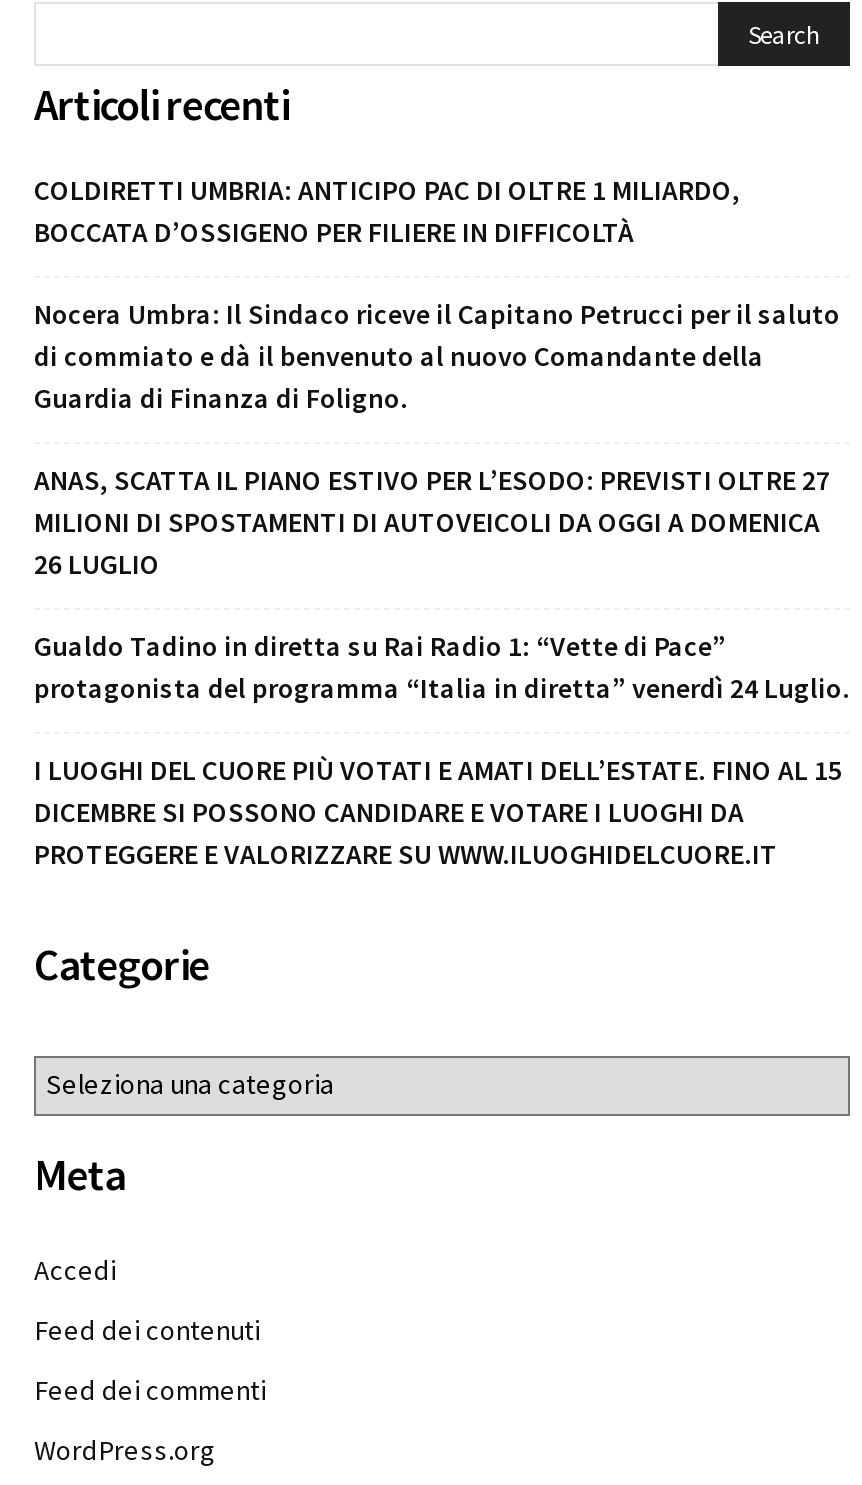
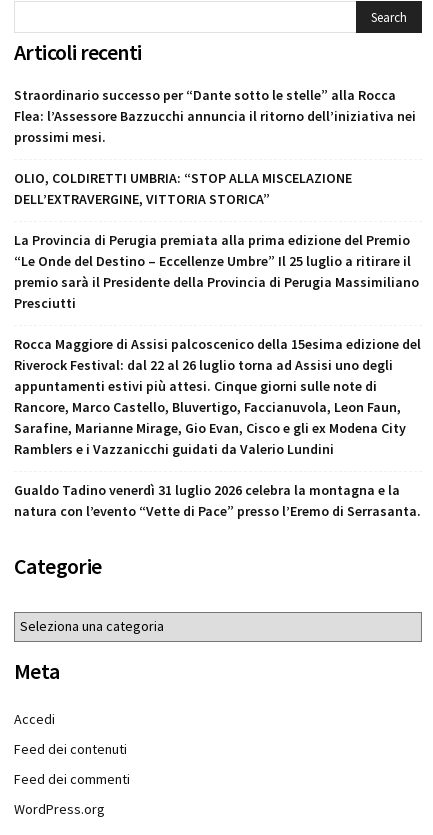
[34,171,740,249] COLDIRETTI UMBRIA: ANTICIPO PAC DI OLTRE 1 MILIARDO, | BOCCATA D’OSSIGENO PER FILIERE IN DIFFICOLTÀ -> [14,85,416,145] Straordinario successo per “Dante sotto le stelle” alla Rocca | Flea: l’Assessore Bazzucchi annuncia il ritorno dell’iniziativa nei | prossimi mesi.
[34,295,840,415] Nocera Umbra: Il Sindaco riceve il Capitano Petrucci per il saluto | di commiato e dà il benvenuto al nuovo Comandante della | Guardia di Finanza di Foligno. -> [14,168,352,207] OLIO, COLDIRETTI UMBRIA: “STOP ALLA MISCELAZIONE | DELL’EXTRAVERGINE, VITTORIA STORICA”
[34,461,830,581] ANAS, SCATTA IL PIANO ESTIVO PER L’ESODO: PREVISTI OLTRE 27 | MILIONI DI SPOSTAMENTI DI AUTOVEICOLI DA OGGI A DOMENICA | 26 LUGLIO -> [14,230,419,311] La Provincia di Perugia premiata alla prima edizione del Premio | “Le Onde del Destino – Eccellenze Umbre” Il 25 luglio a ritirare il | premio sarà il Presidente della Provincia di Perugia Massimiliano | Presciutti
[34,627,850,705] Gualdo Tadino in diretta su Rai Radio 1: “Vette di Pace” | protagonista del programma “Italia in diretta” venerdì 24 Luglio. -> [14,334,421,457] Rocca Maggiore di Assisi palcoscenico della 15esima edizione del | Riverock Festival: dal 22 al 26 luglio torna ad Assisi uno degli | appuntamenti estivi più attesi. Cinque giorni sulle note di | Rancore, Marco Castello, Bluvertigo, Faccianuvola, Leon Faun, | Sarafine, Marianne Mirage, Gio Evan, Cisco e gli ex Modena City | Ramblers e i Vazzanicchi guidati da Valerio Lundini
[34,751,842,871] I LUOGHI DEL CUORE PIÙ VOTATI E AMATI DELL’ESTATE. FINO AL 15 | DICEMBRE SI POSSONO CANDIDARE E VOTARE I LUOGHI DA | PROTEGGERE E VALORIZZARE SU WWW.ILUOGHIDELCUORE.IT -> [14,480,421,519] Gualdo Tadino venerdì 31 luglio 2026 celebra la montagna e la | natura con l’evento “Vette di Pace” presso l’Eremo di Serrasanta.

